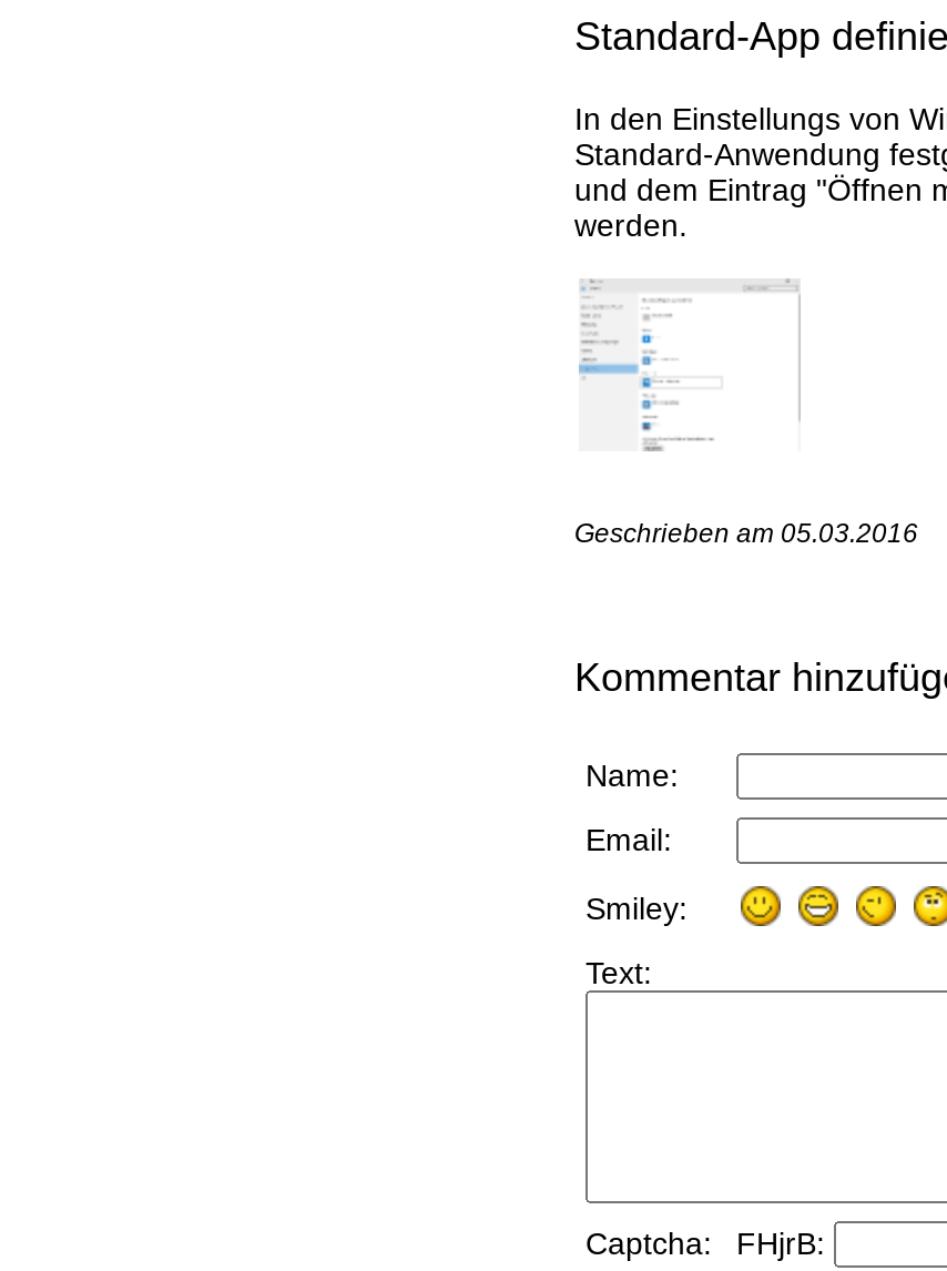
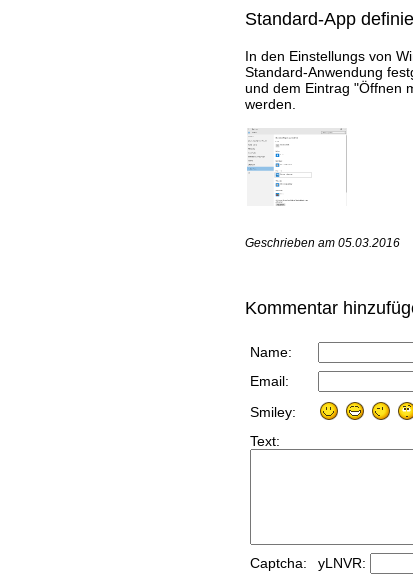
[736,1225,834,1261] FHjrB: -> [318,555,370,571] yLNVR:

